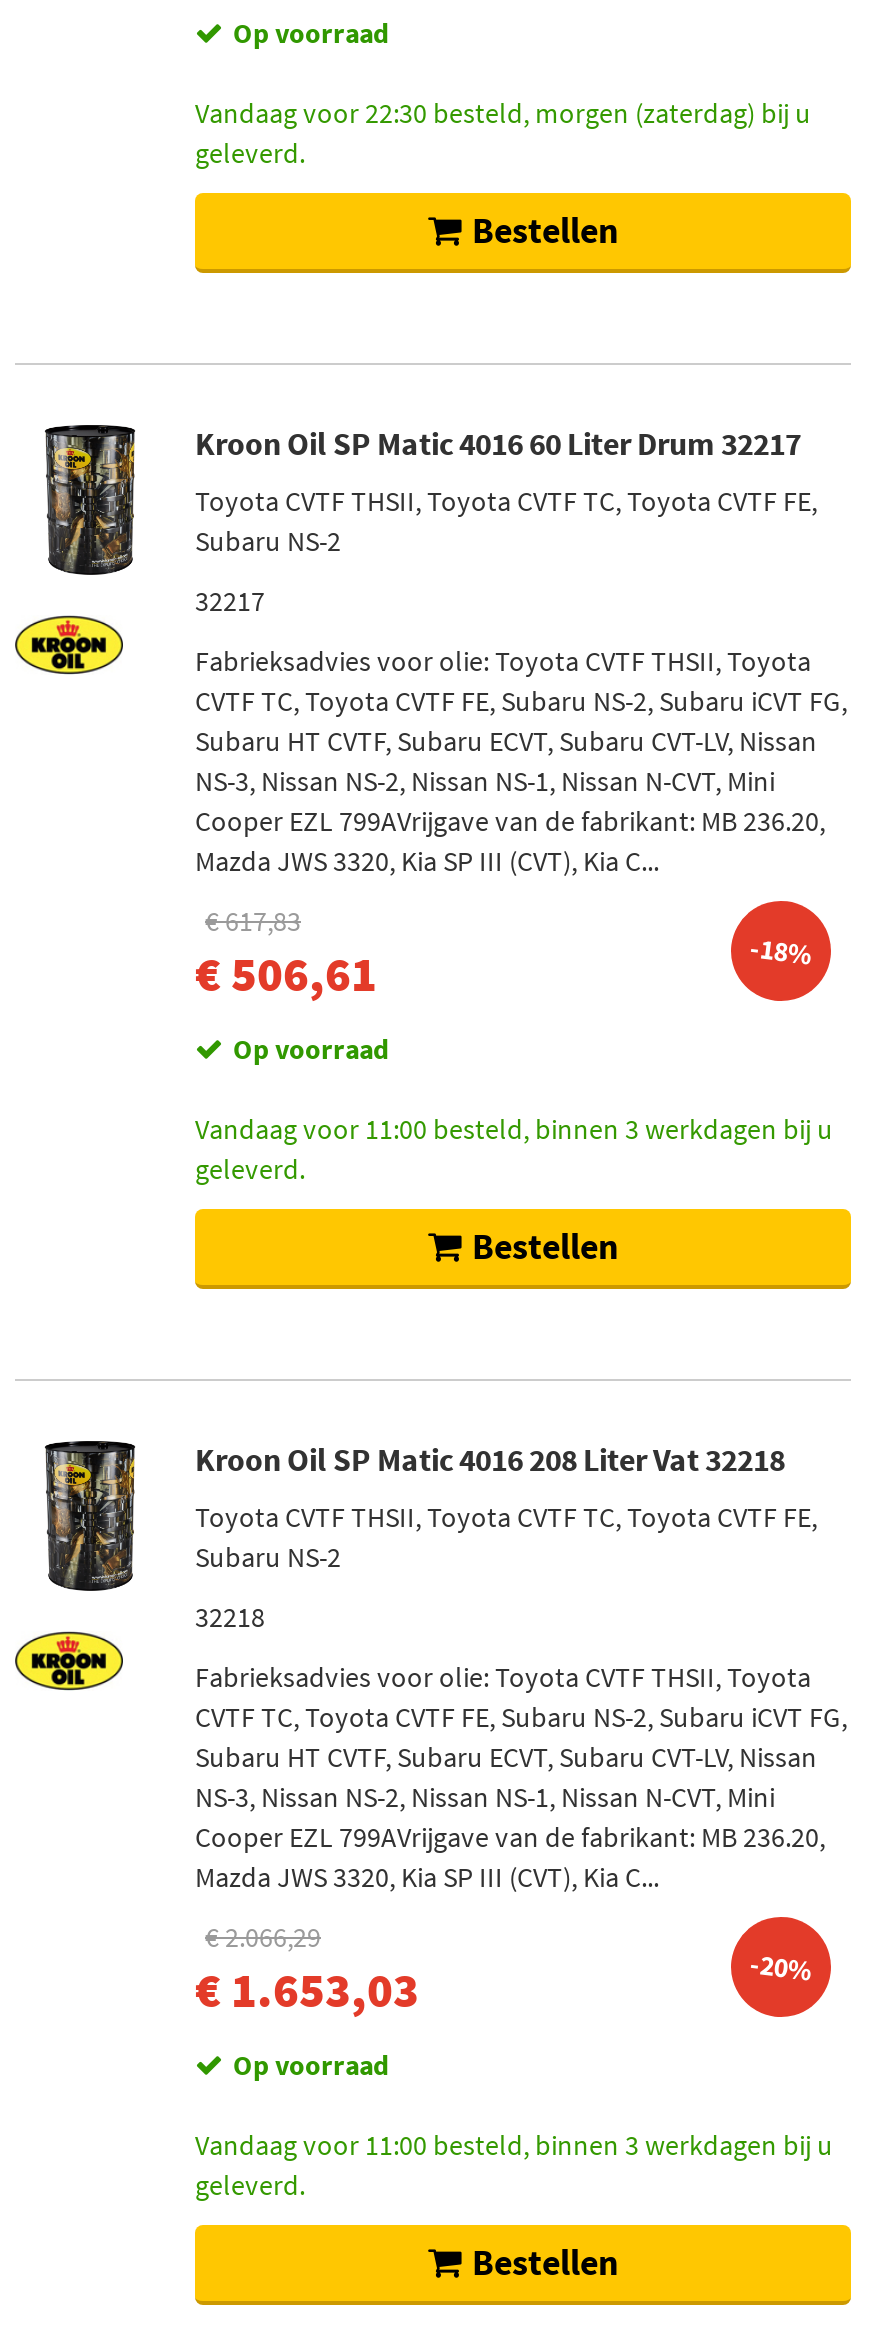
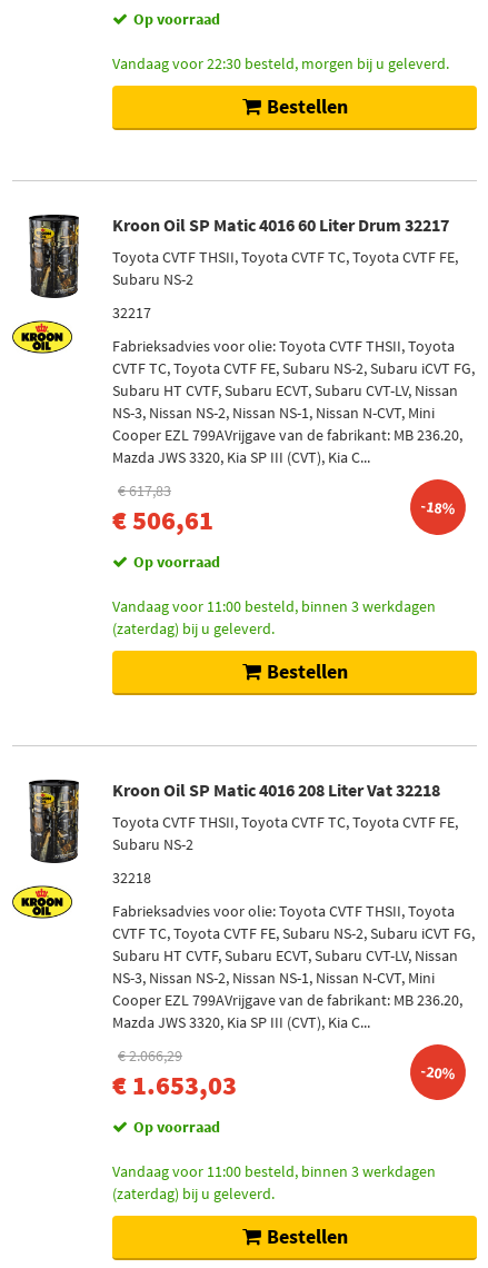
[195,95,811,171] Vandaag voor 22:30 besteld, morgen (zaterdag) bij u | geleverd. -> [112,53,449,73] Vandaag voor 22:30 besteld, morgen bij u geleverd.
[195,1111,833,1187] Vandaag voor 11:00 besteld, binnen 3 werkdagen bij u | geleverd. -> [112,596,436,638] Vandaag voor 11:00 besteld, binnen 3 werkdagen | (zaterdag) bij u geleverd.
[195,2127,833,2203] Vandaag voor 11:00 besteld, binnen 3 werkdagen bij u | geleverd. -> [112,1161,436,1203] Vandaag voor 11:00 besteld, binnen 3 werkdagen | (zaterdag) bij u geleverd.

